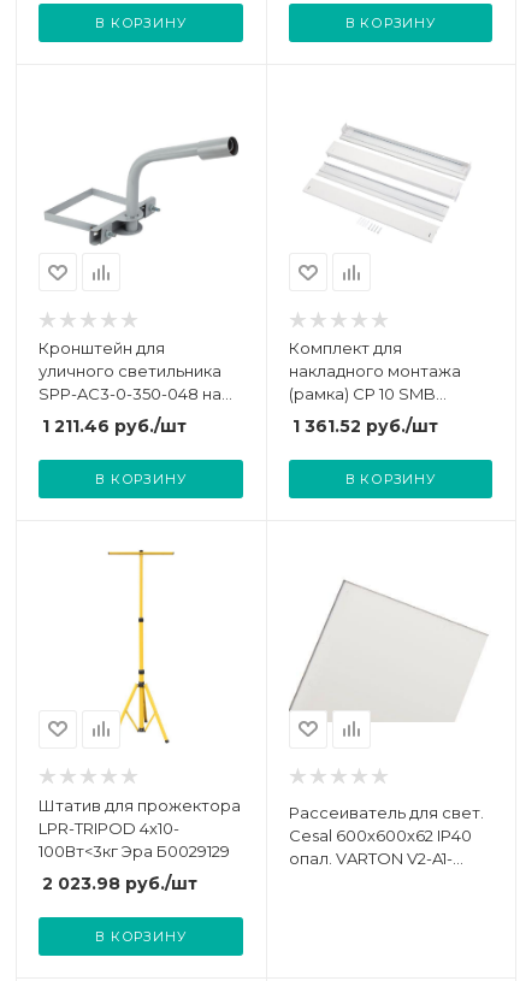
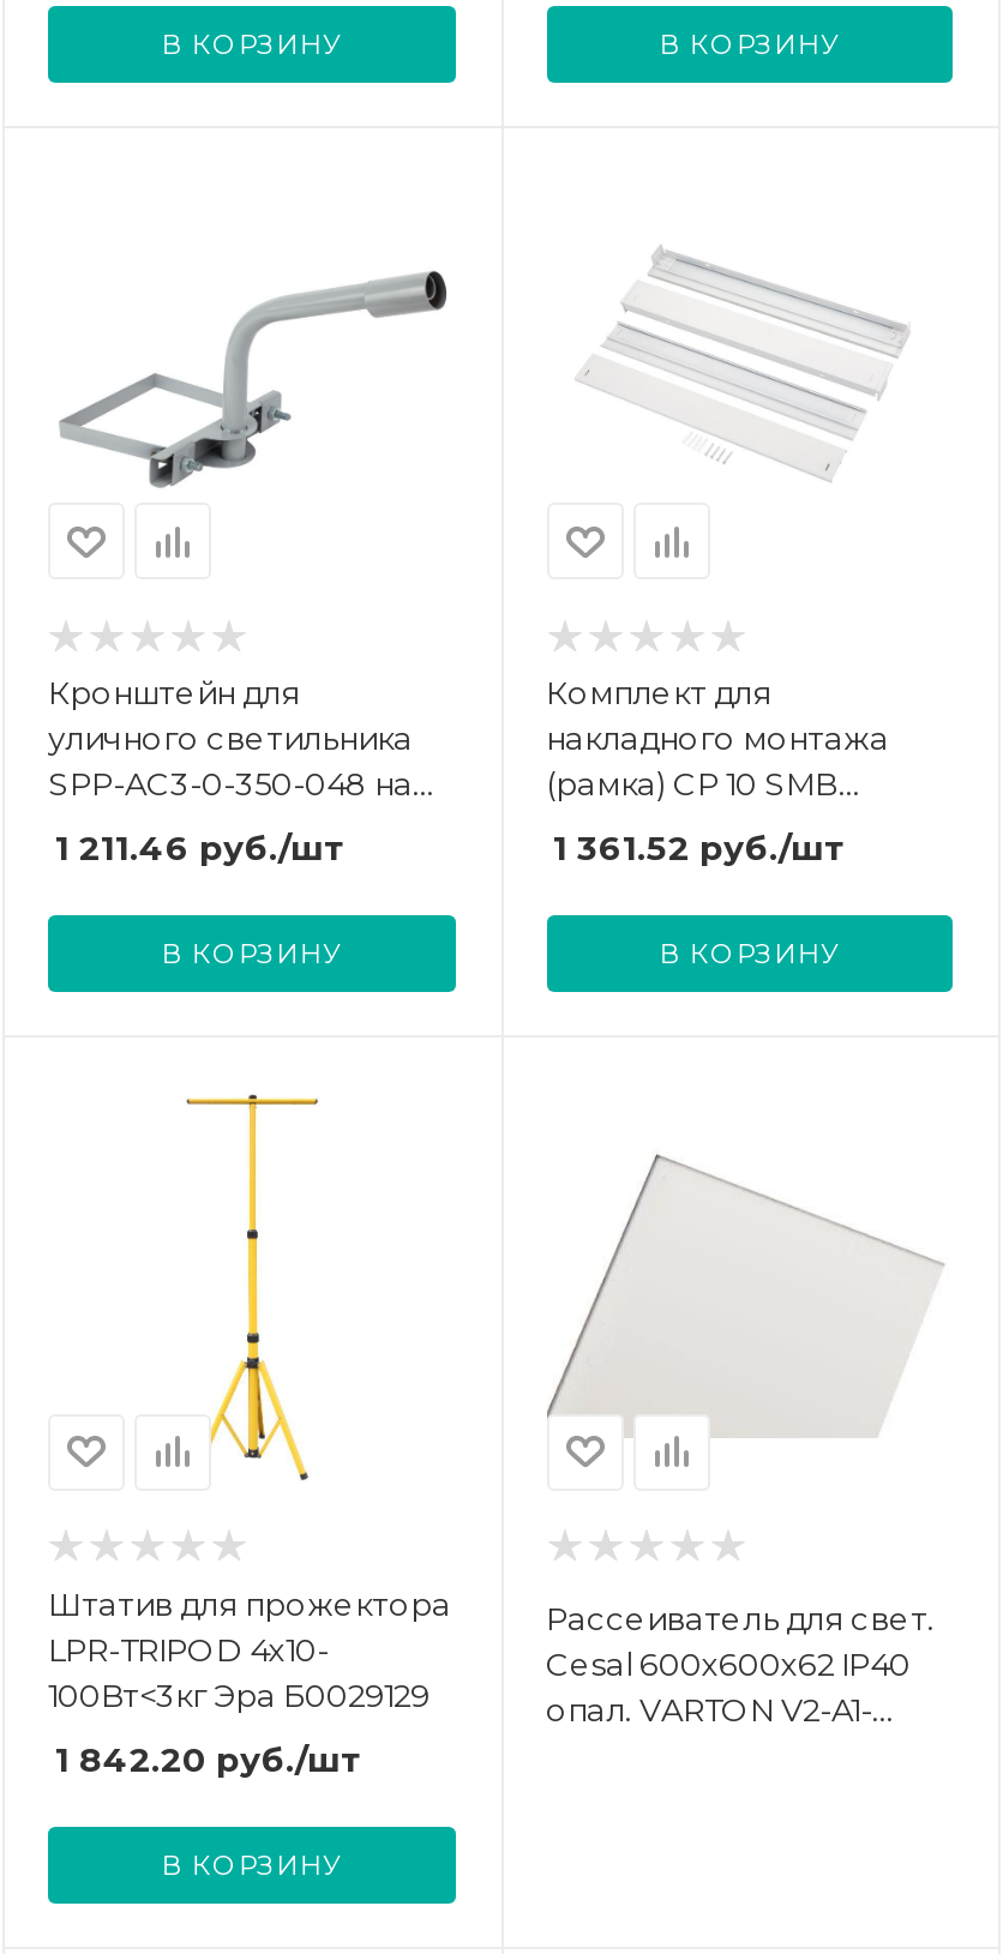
[42,872,197,894] 2 023.98 руб./шт -> [55,1737,360,1780] 1 842.20 руб./шт

